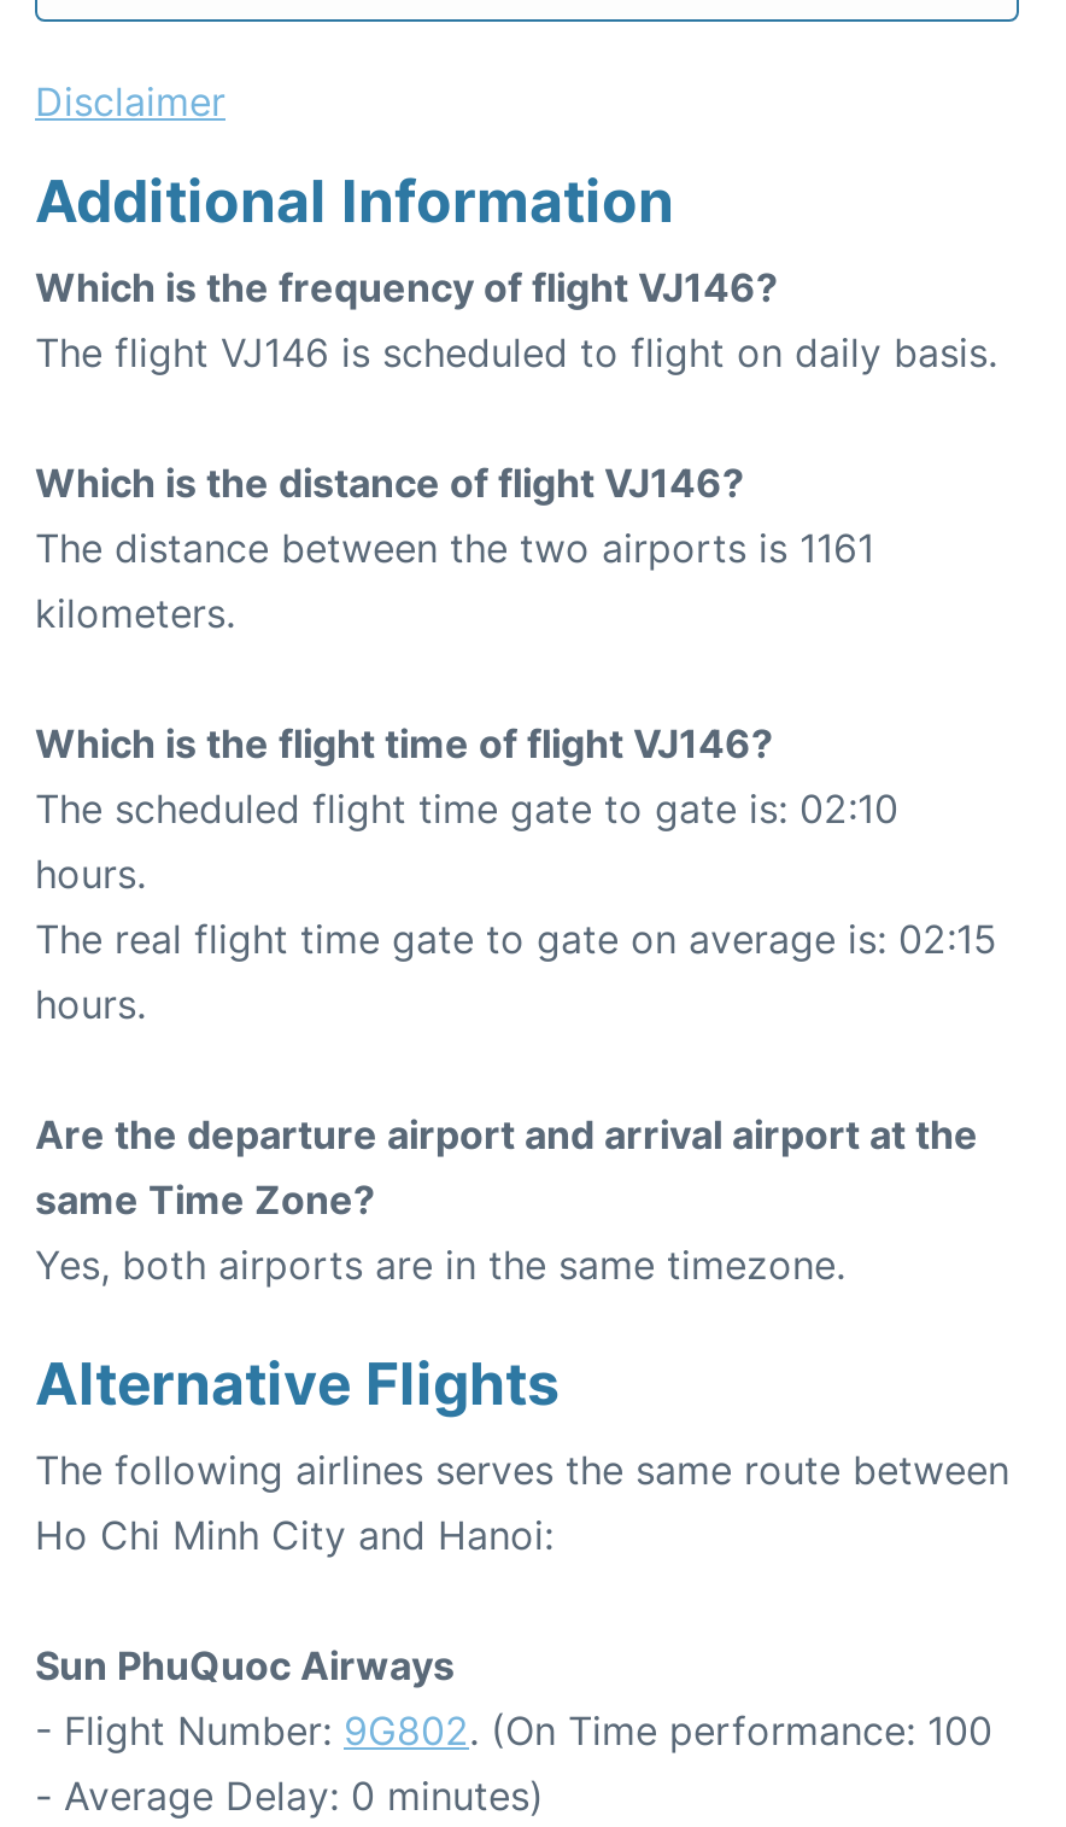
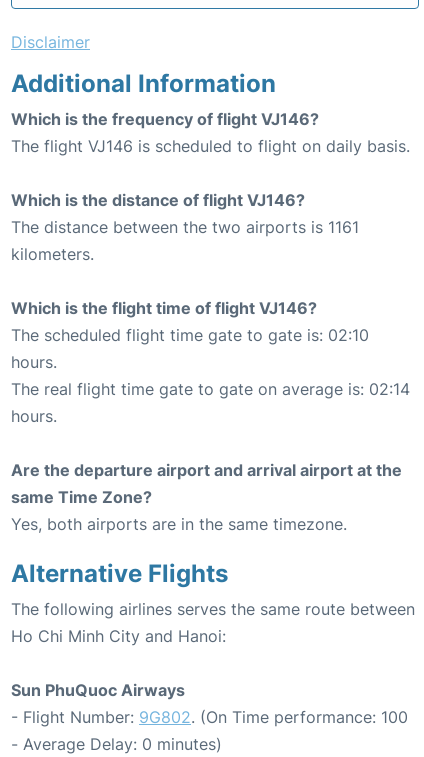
[35,914,997,962] The real flight time gate to gate on average is: 02:15 -> [11,379,410,399] The real flight time gate to gate on average is: 02:14

